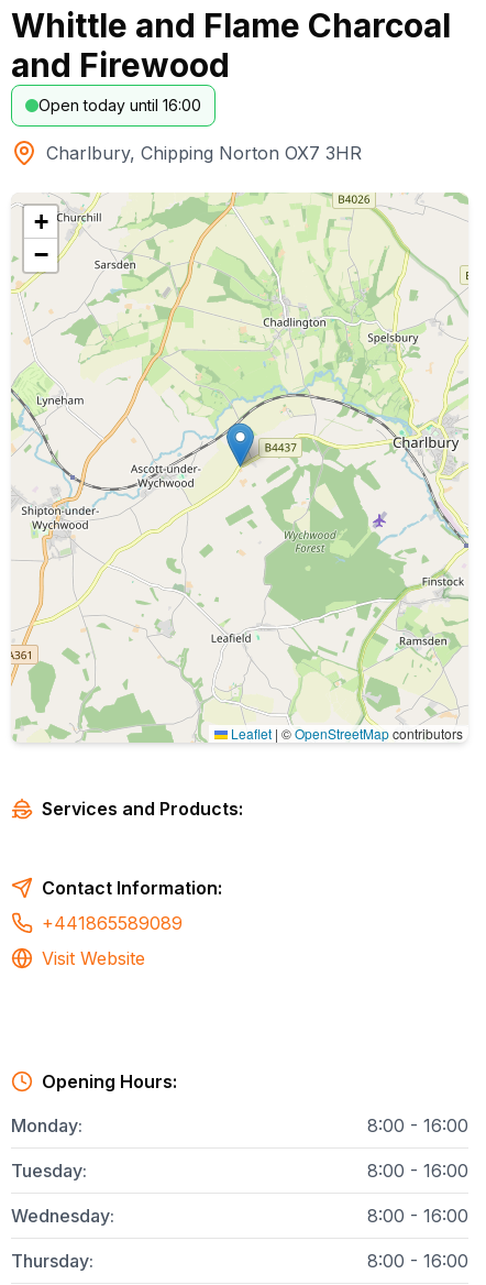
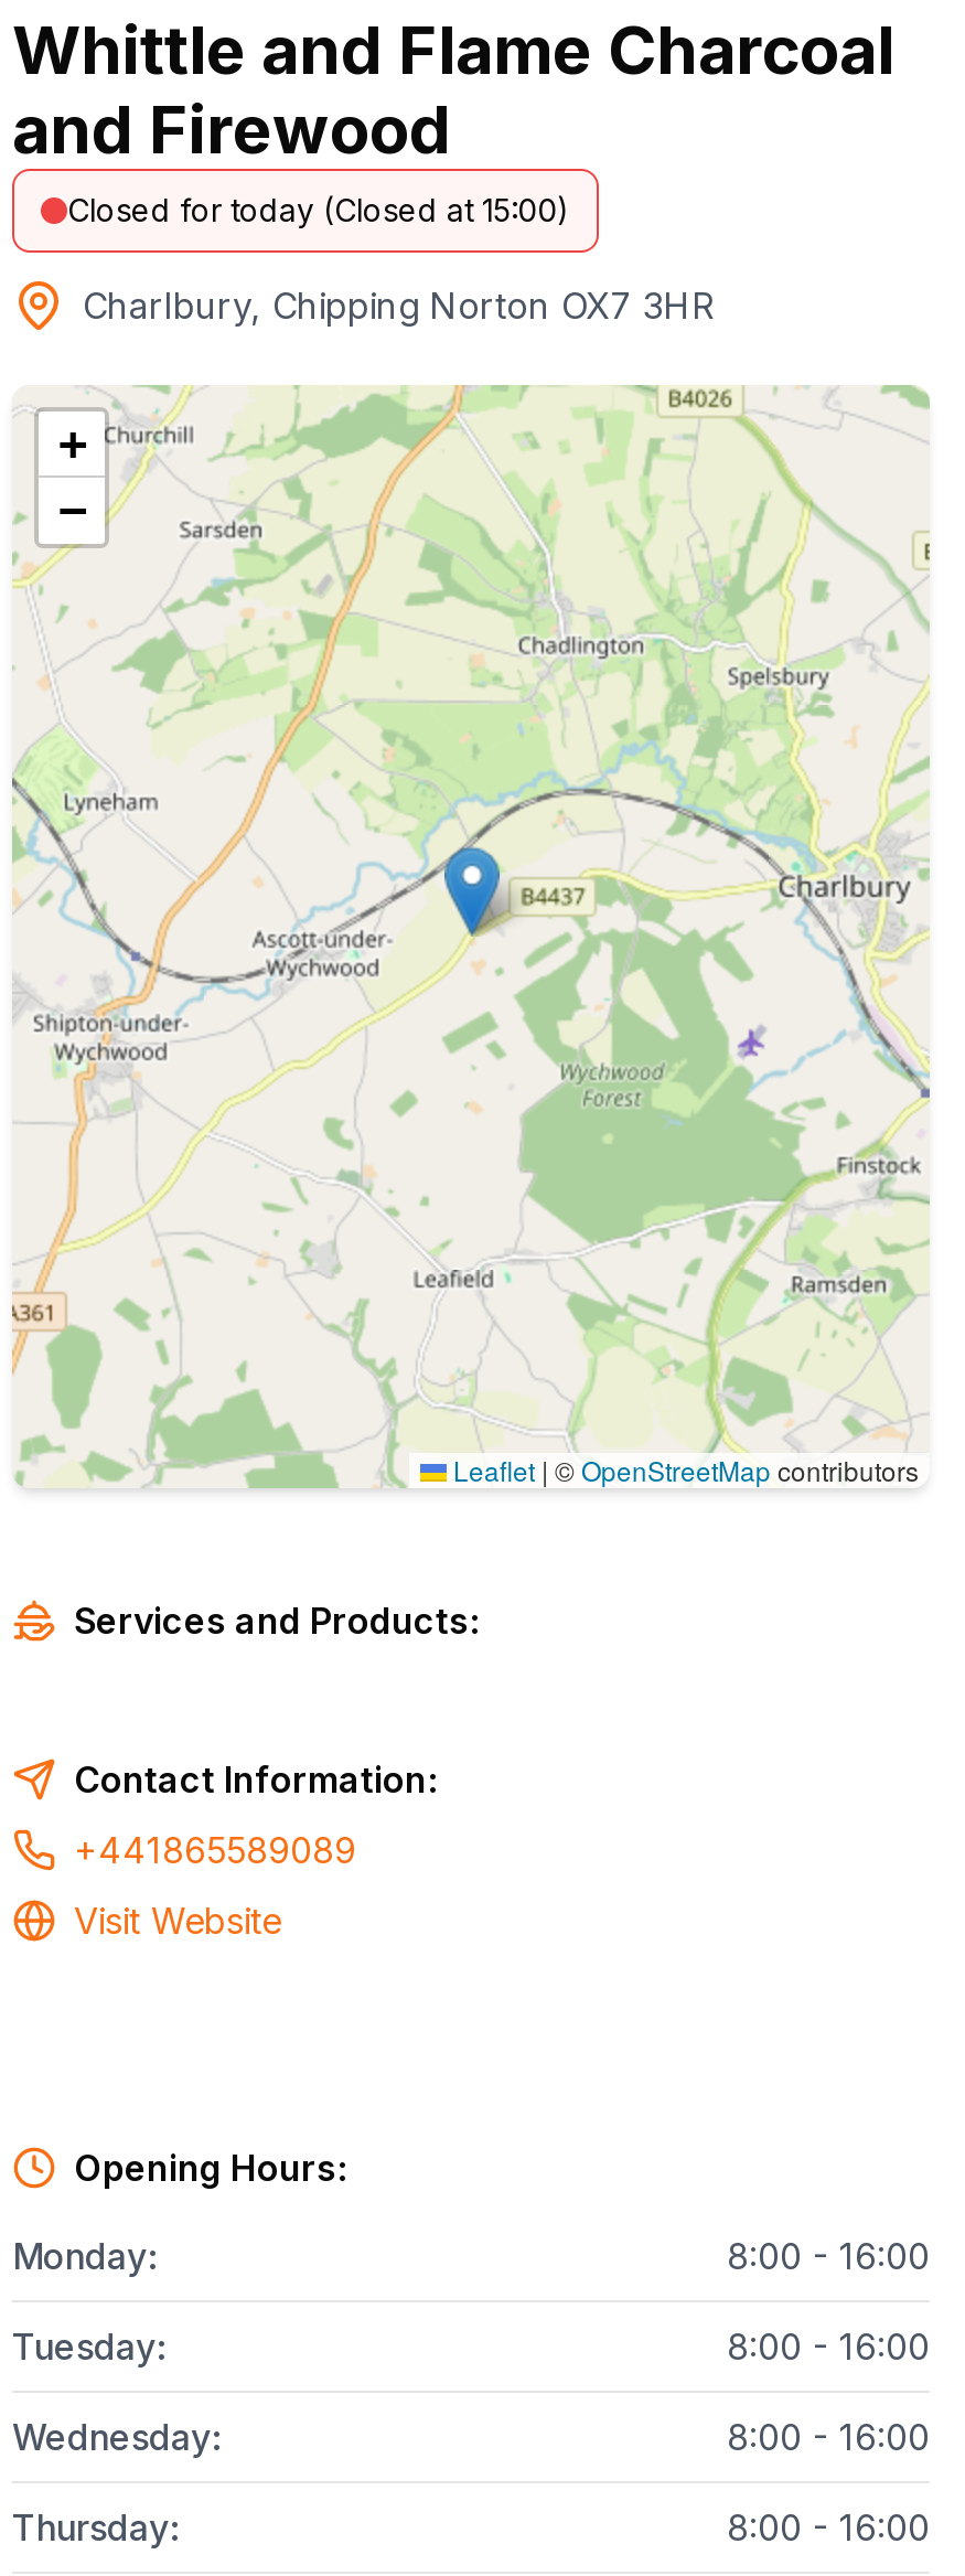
[38,96,201,114] Open today until 16:00 -> [67,191,570,228] Closed for today (Closed at 15:00)

